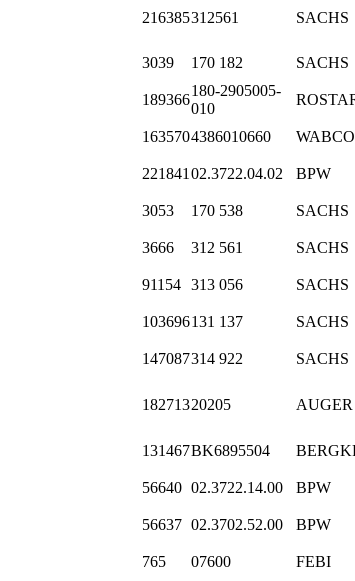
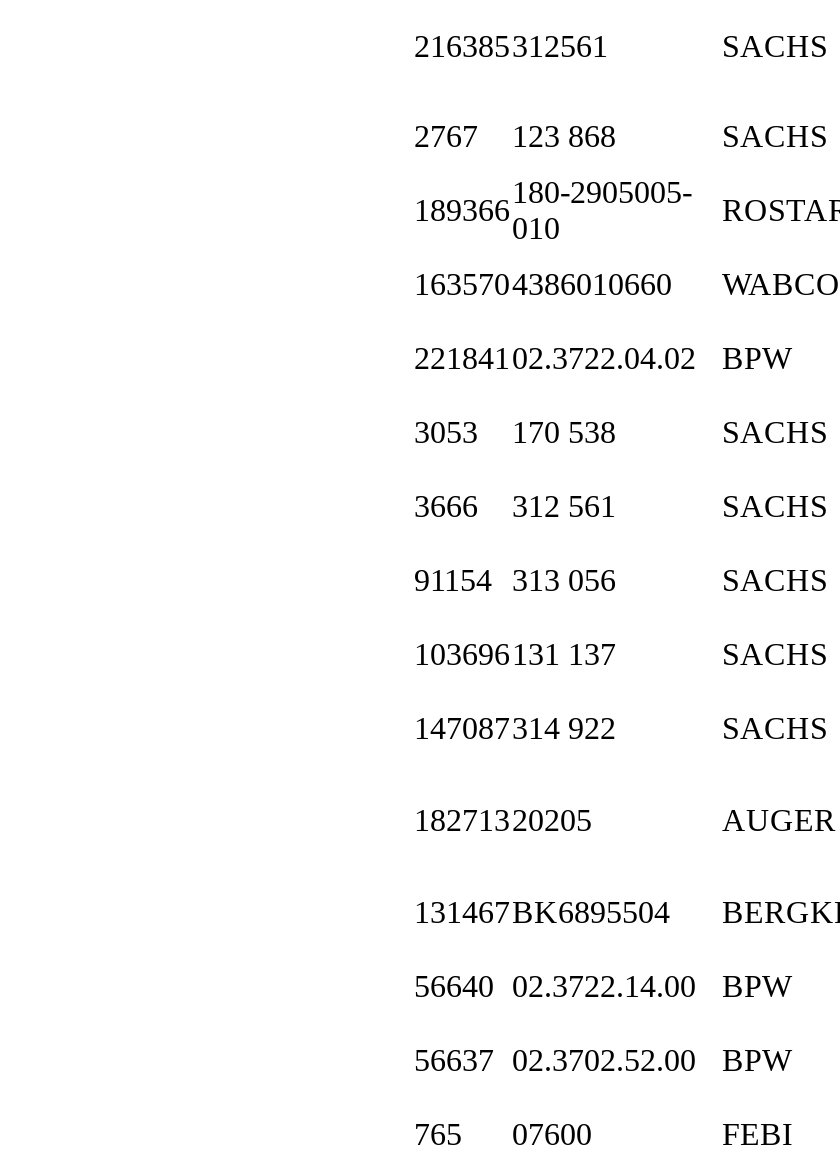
[142,54,174,71] 3039 -> [414,119,478,153] 2767
[191,54,243,71] 170 182 -> [512,119,616,153] 123 868

